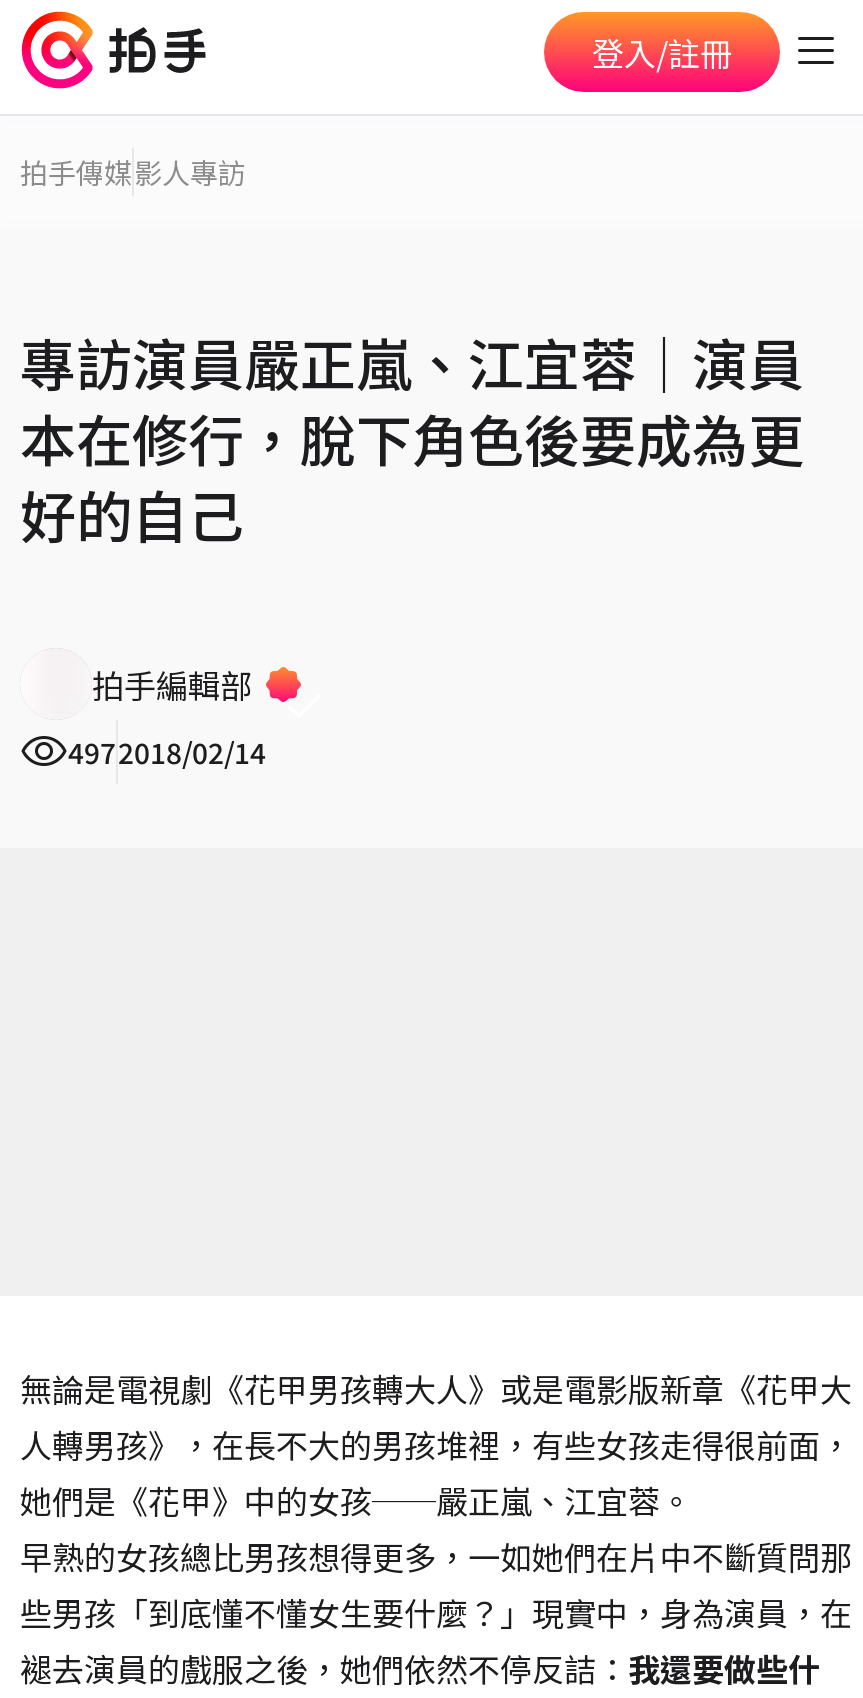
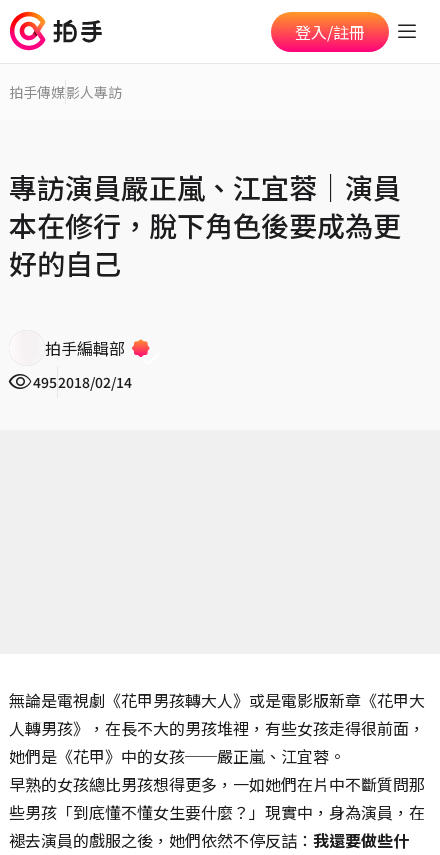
[68,732,266,772] 4972018/02/14 -> [33,372,132,392] 4952018/02/14

